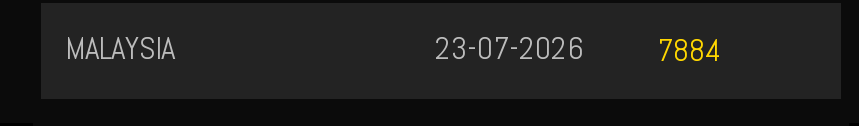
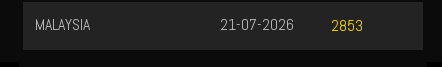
[435,29,583,69] 23-07-2026 -> [220,15,294,35] 21-07-2026
[657,30,721,70] 7884 -> [331,16,363,36] 2853

